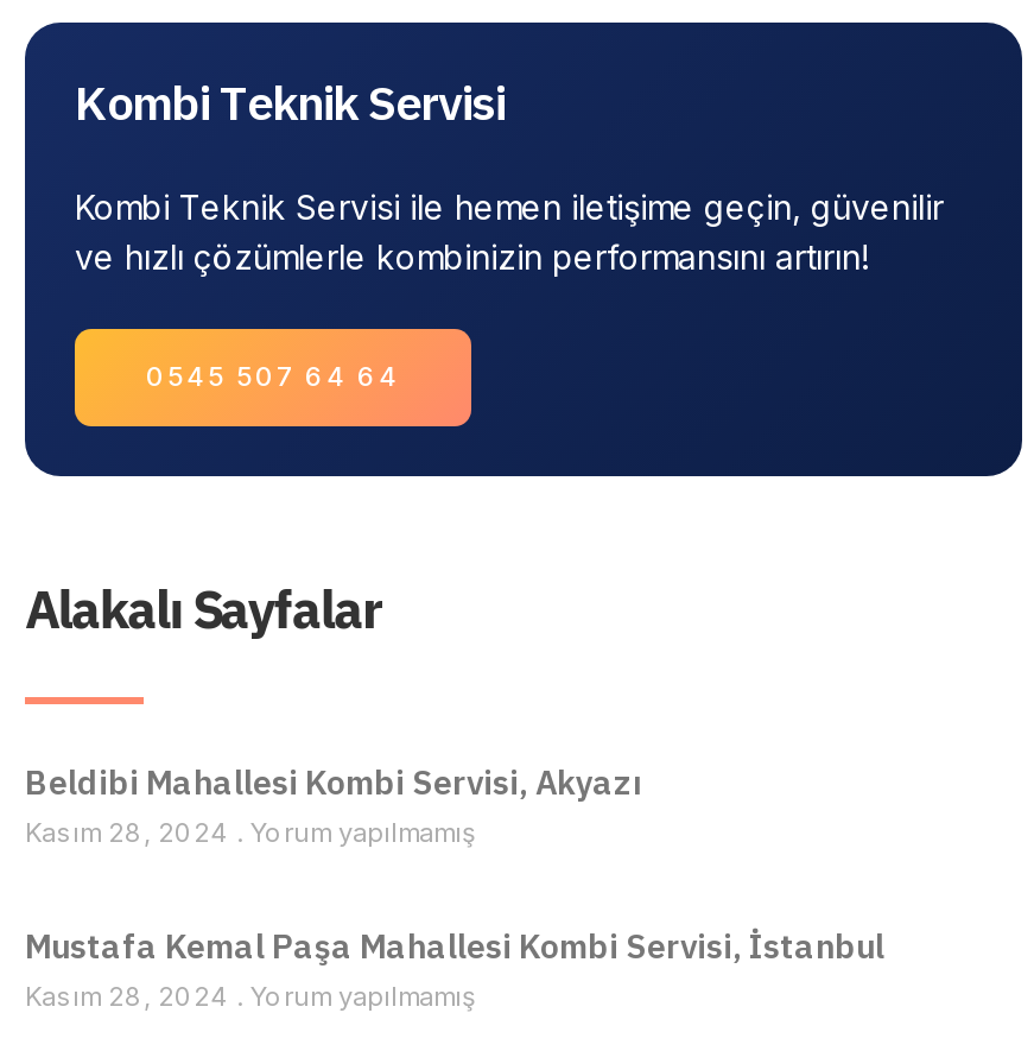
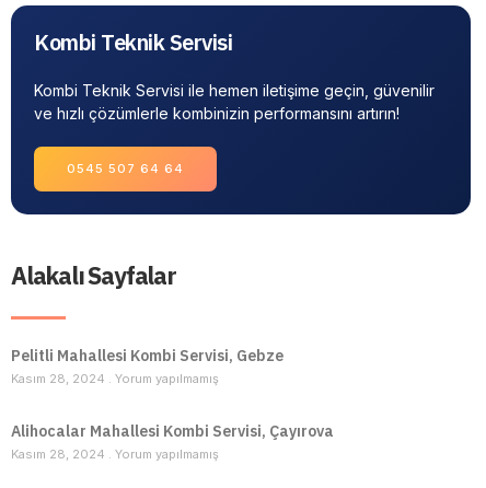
[25,761,642,804] Beldibi Mahallesi Kombi Servisi, Akyazı -> [11,346,283,365] Pelitli Mahallesi Kombi Servisi, Gebze
[25,925,884,968] Mustafa Kemal Paşa Mahallesi Kombi Servisi, İstanbul -> [11,421,334,441] Alihocalar Mahallesi Kombi Servisi, Çayırova

